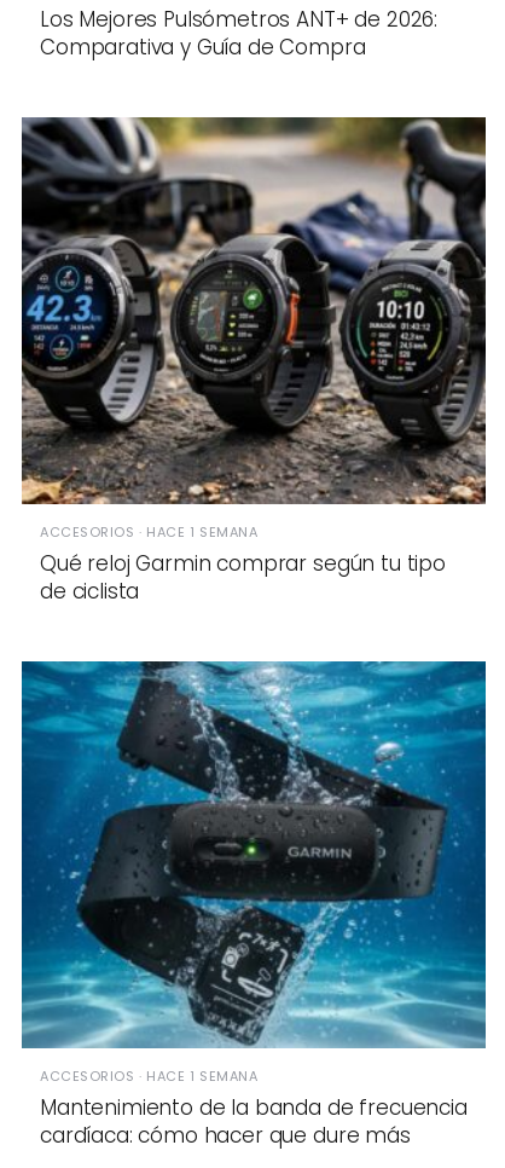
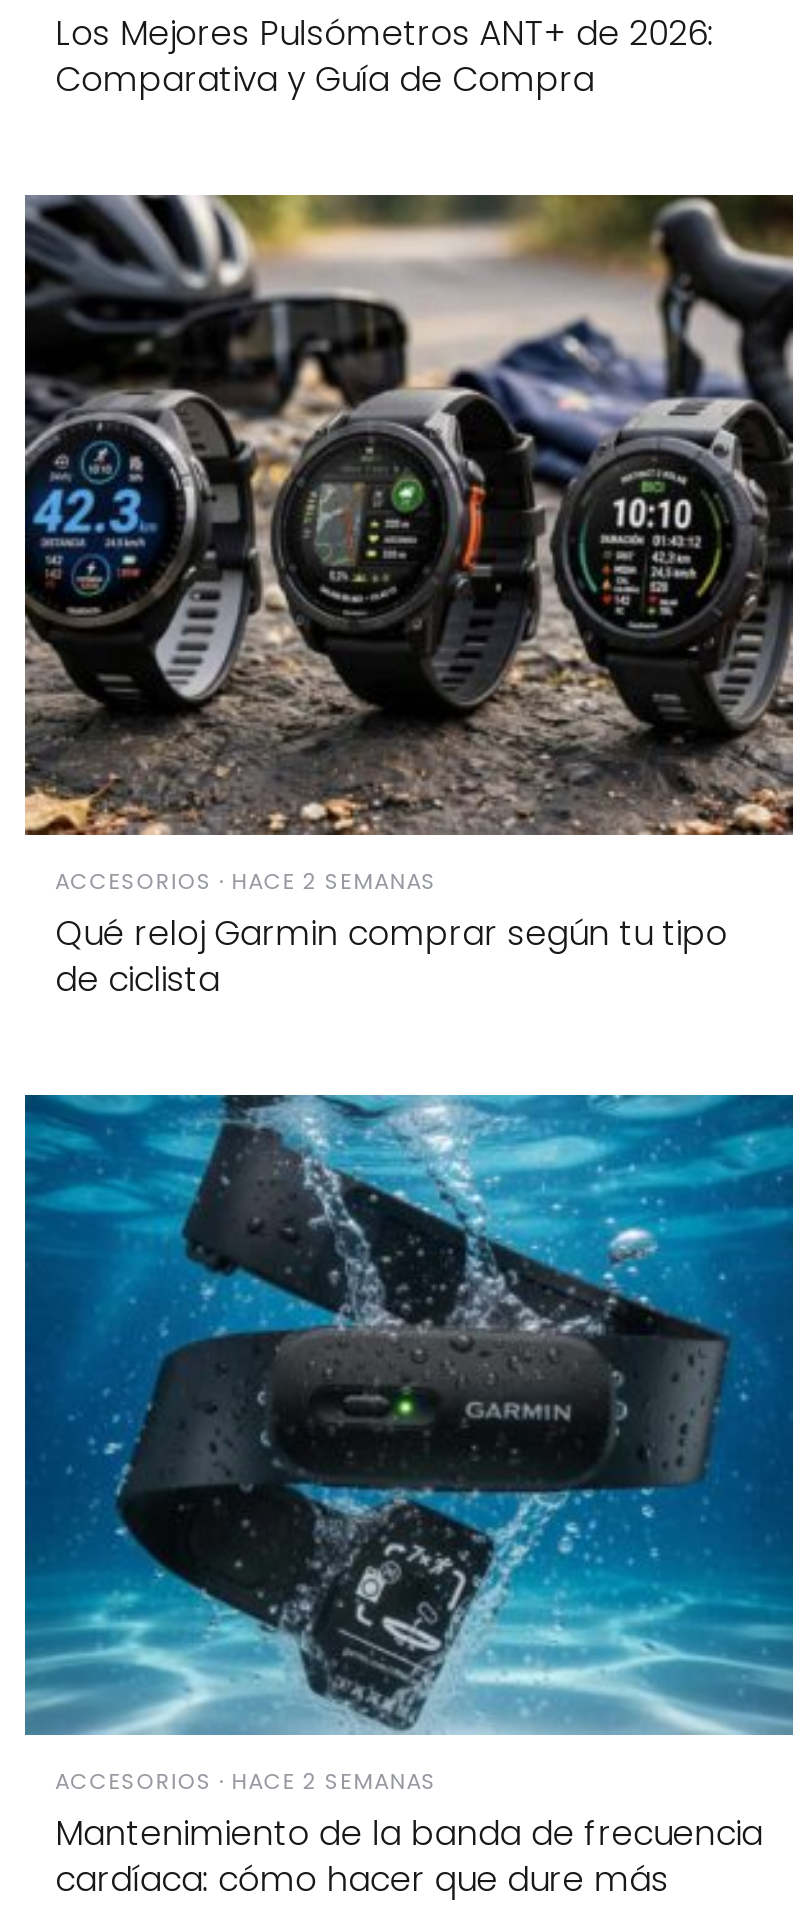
[40,523,258,542] ACCESORIOS · HACE 1 SEMANA -> [55,865,437,897] ACCESORIOS · HACE 2 SEMANAS
[40,1067,258,1086] ACCESORIOS · HACE 1 SEMANA -> [55,1765,437,1797] ACCESORIOS · HACE 2 SEMANAS

